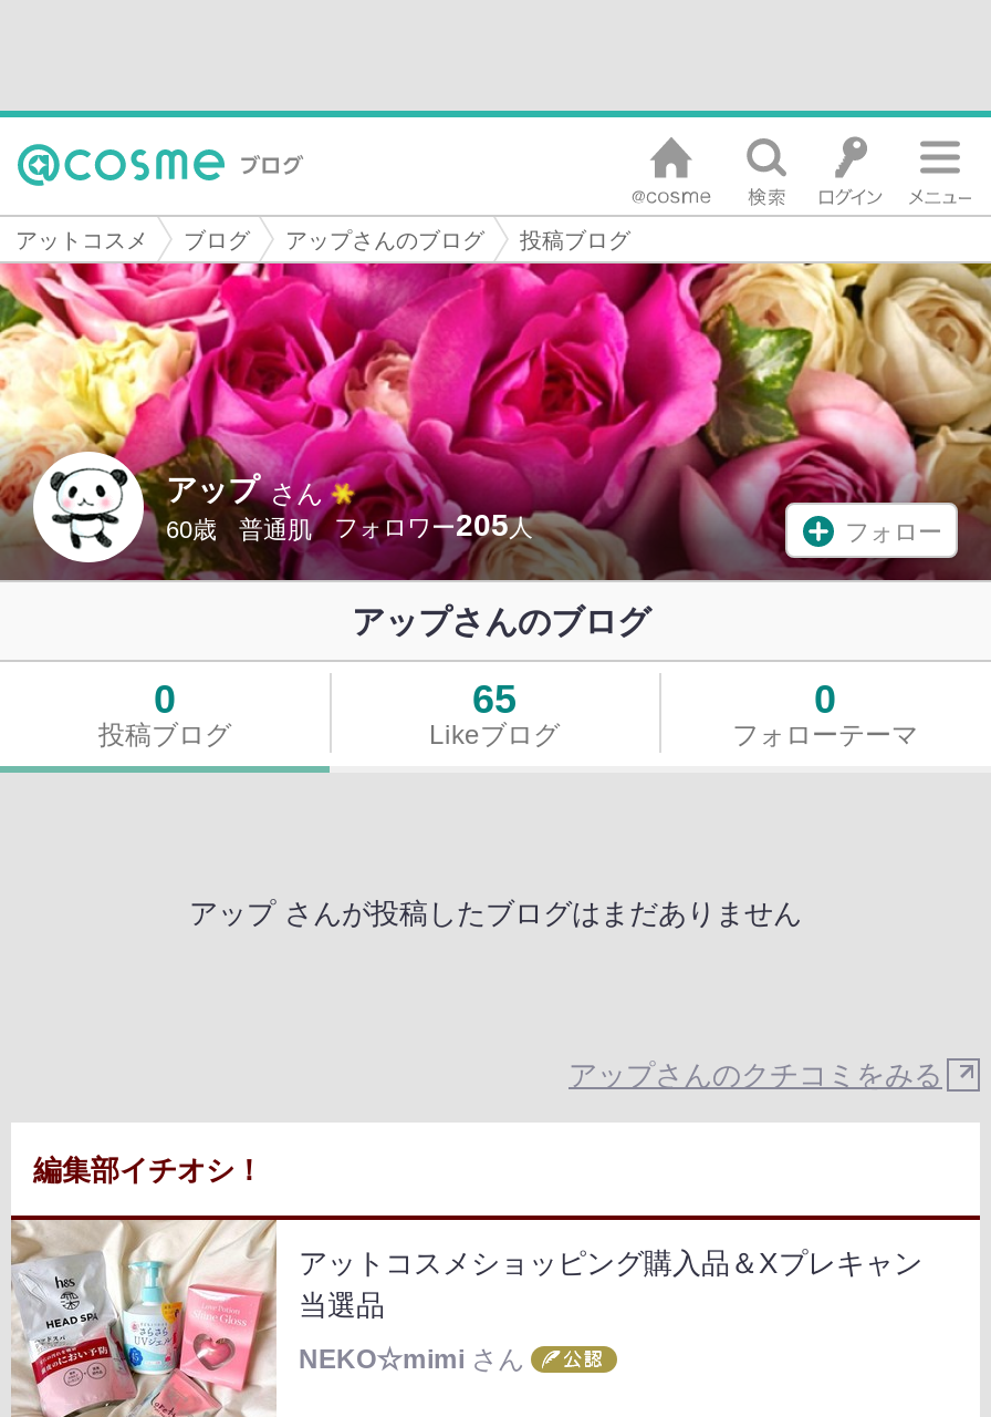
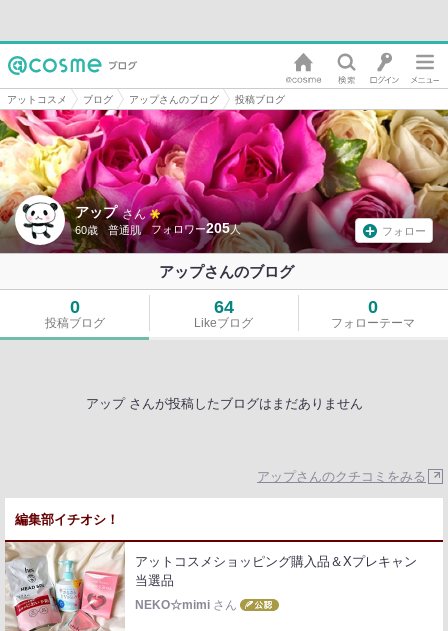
[472,678,517,723] 65 -> [213,297,233,317] 64

